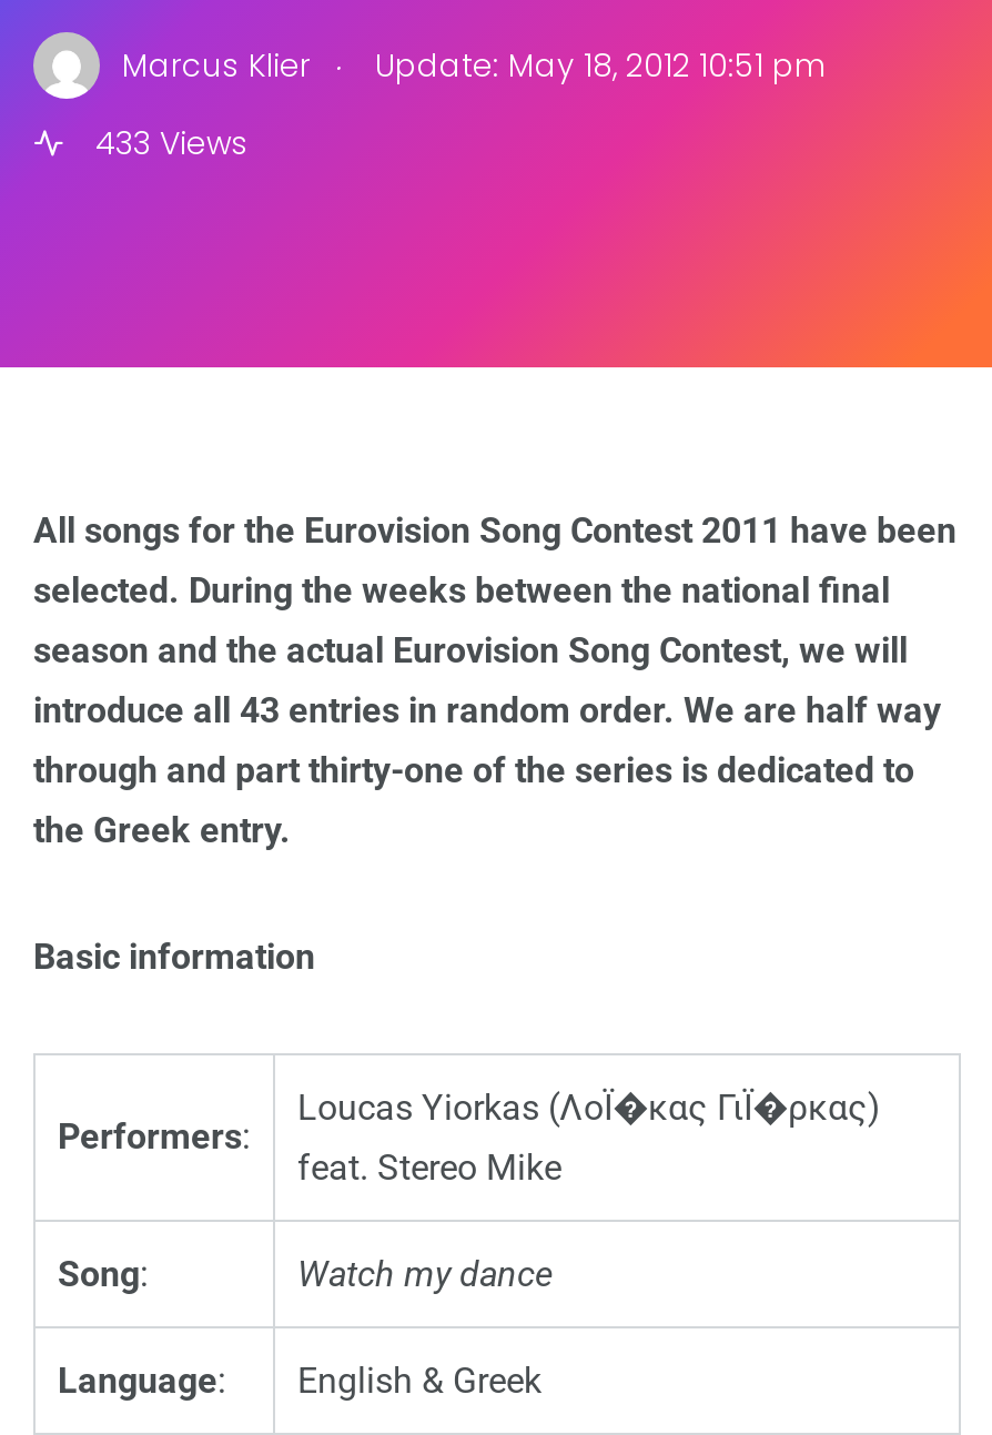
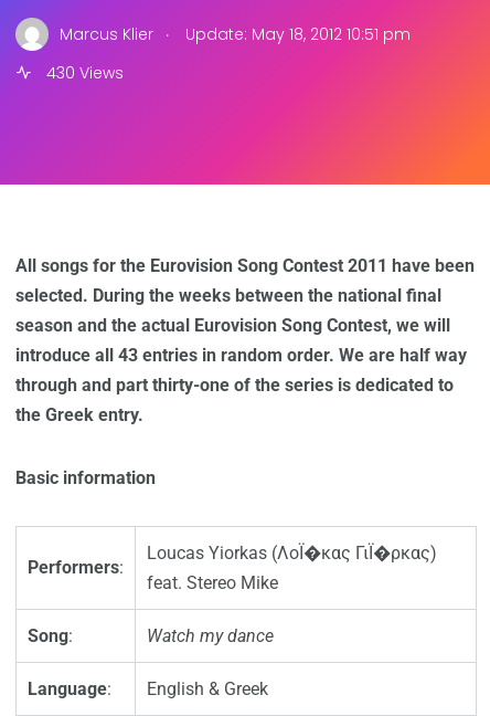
[87,121,249,165] 433 Views -> [42,62,124,84] 430 Views

